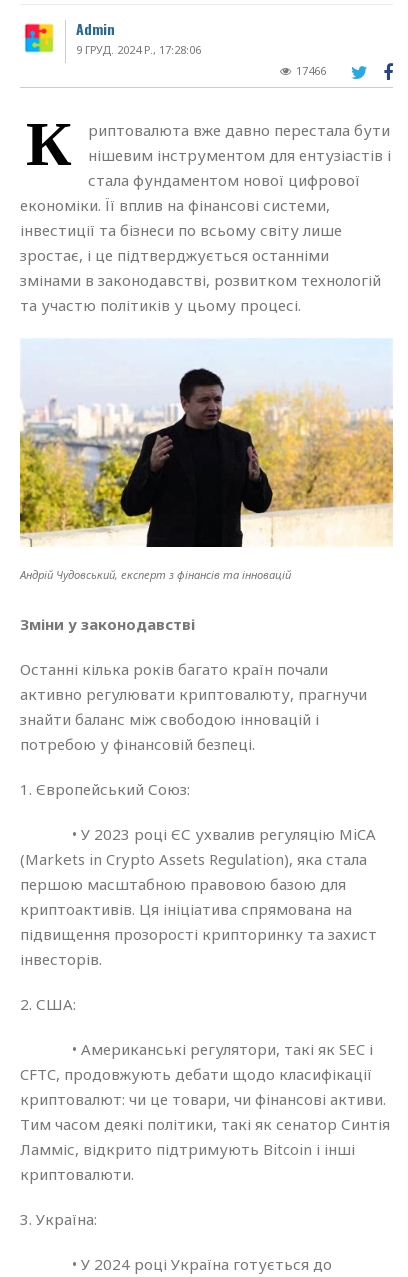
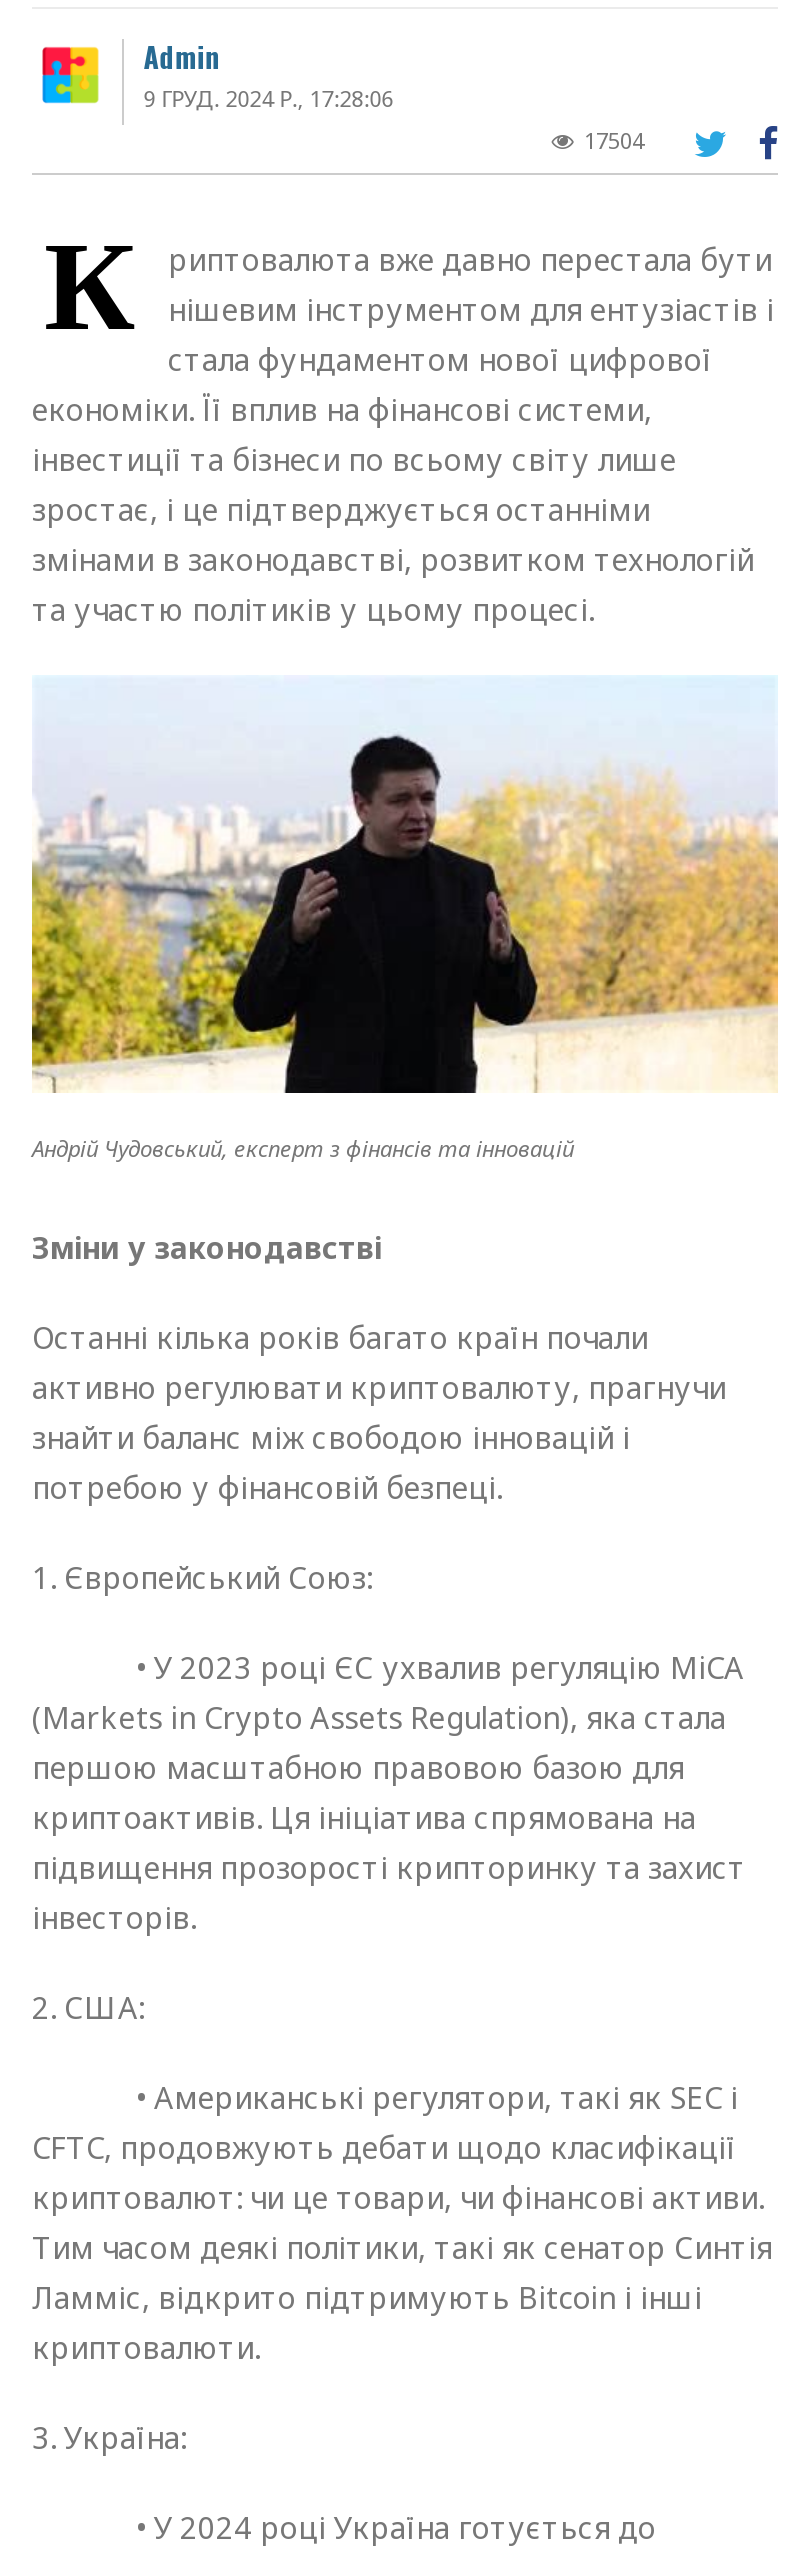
[296,63,326,78] 17466 -> [584,124,644,154] 17504

